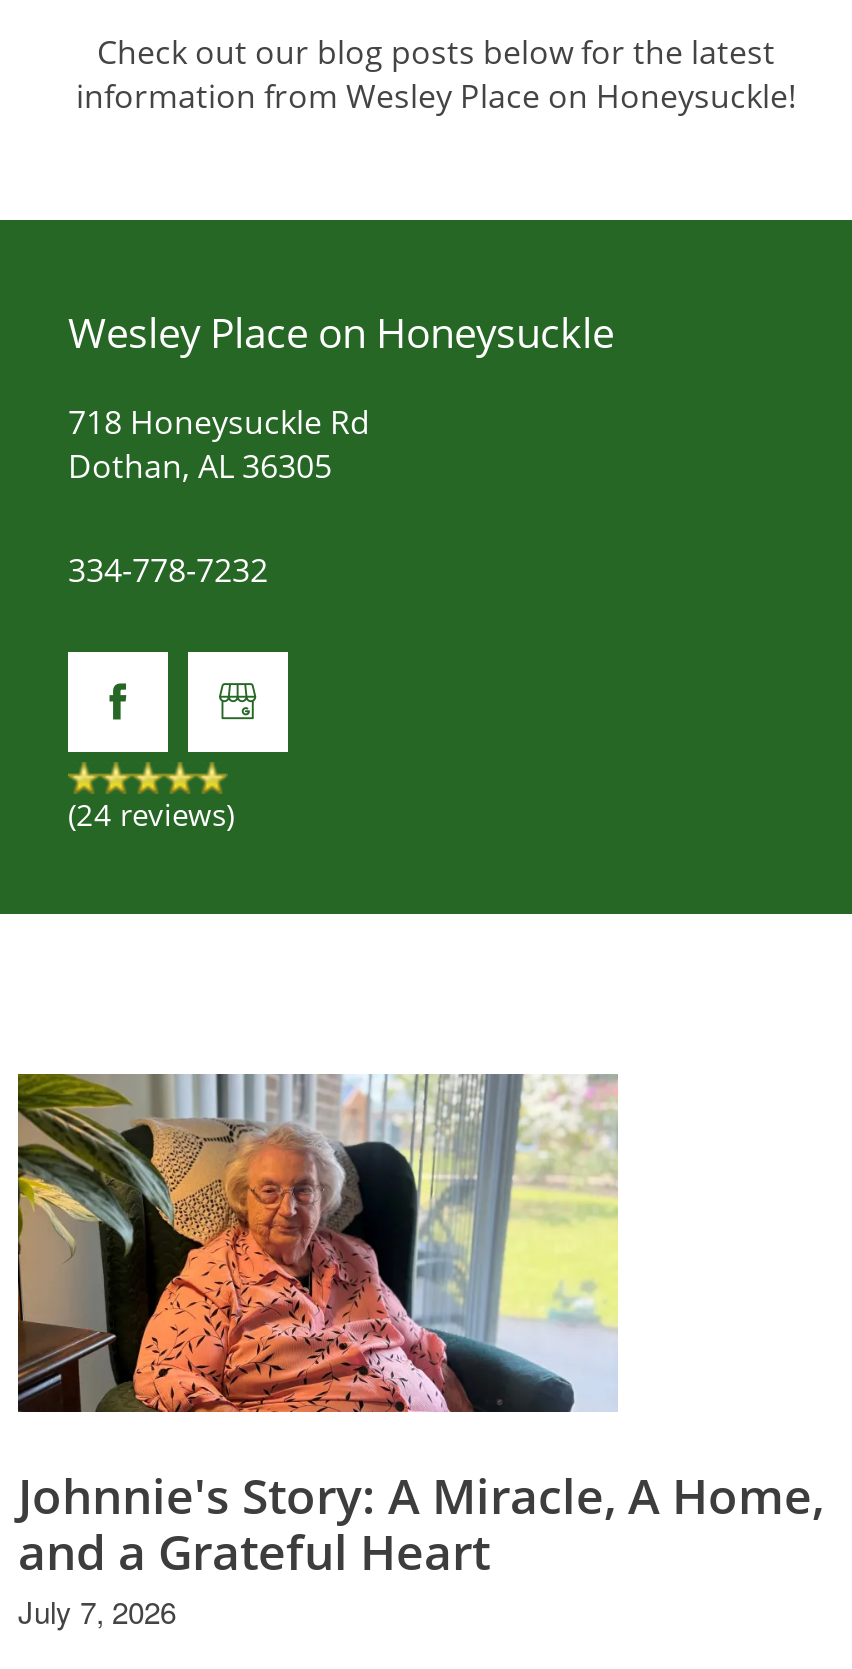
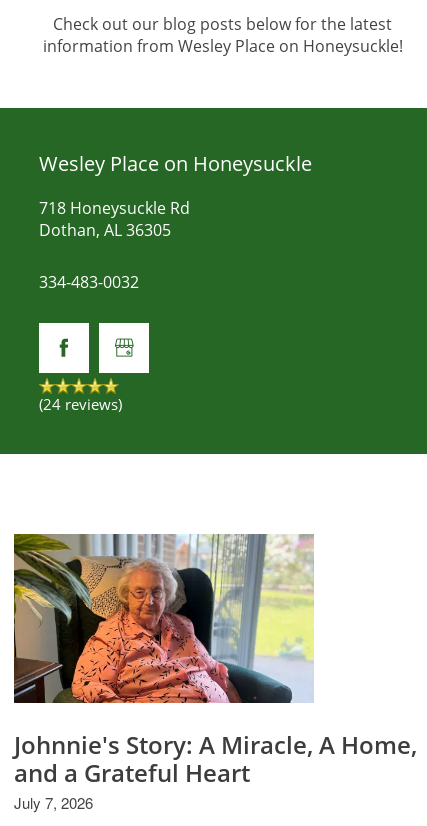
[68,548,268,592] 334-778-7232 -> [39,271,139,292] 334-483-0032

